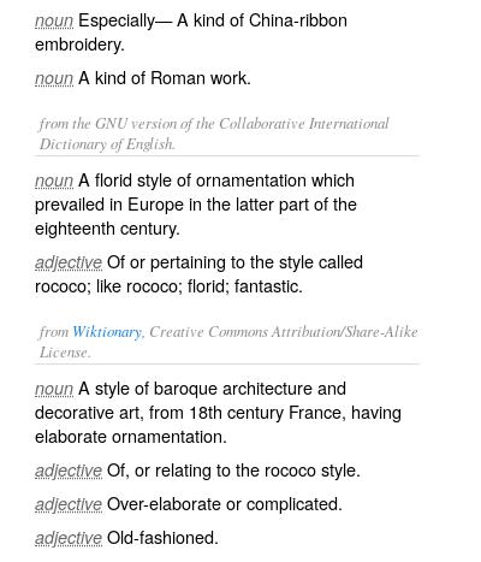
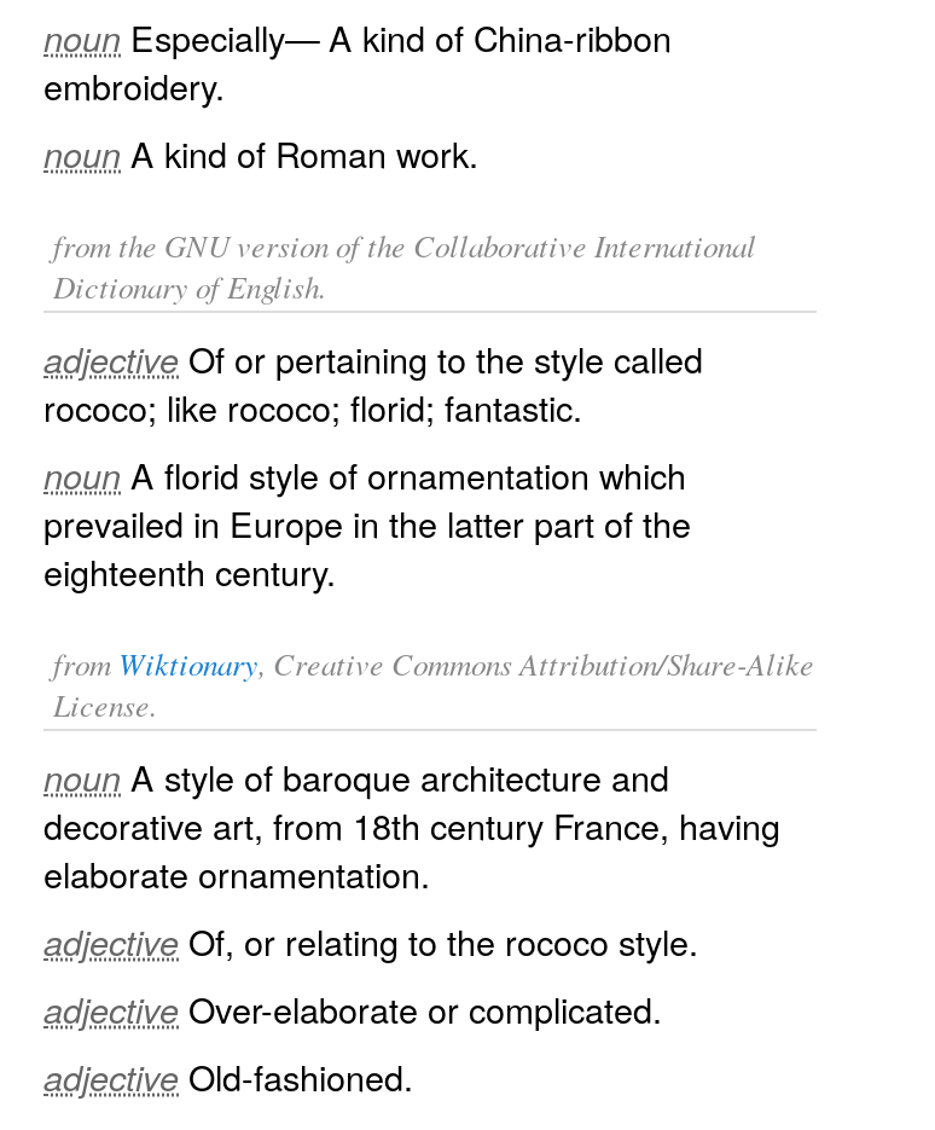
moved [35,166,357,239] -> [43,448,691,596]: noun A florid style of ornamentation which | prevailed in Europe in the latter part of the | eighteenth century.
moved [35,248,363,297] -> [43,332,703,431]: adjective Of or pertaining to the style called | rococo; like rococo; florid; fantastic.

